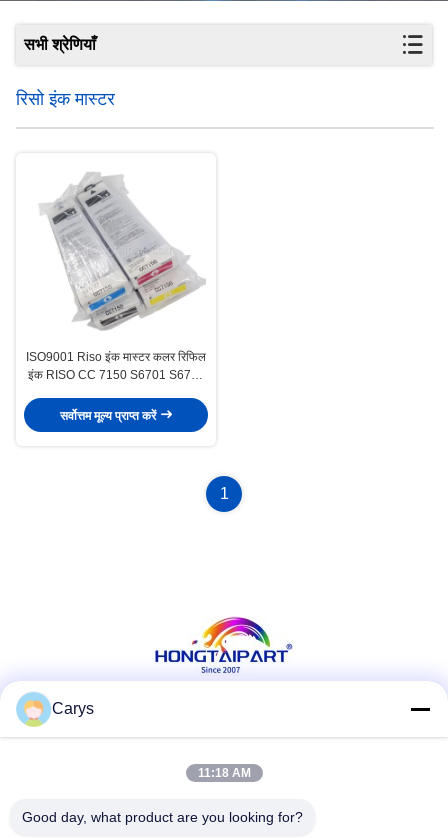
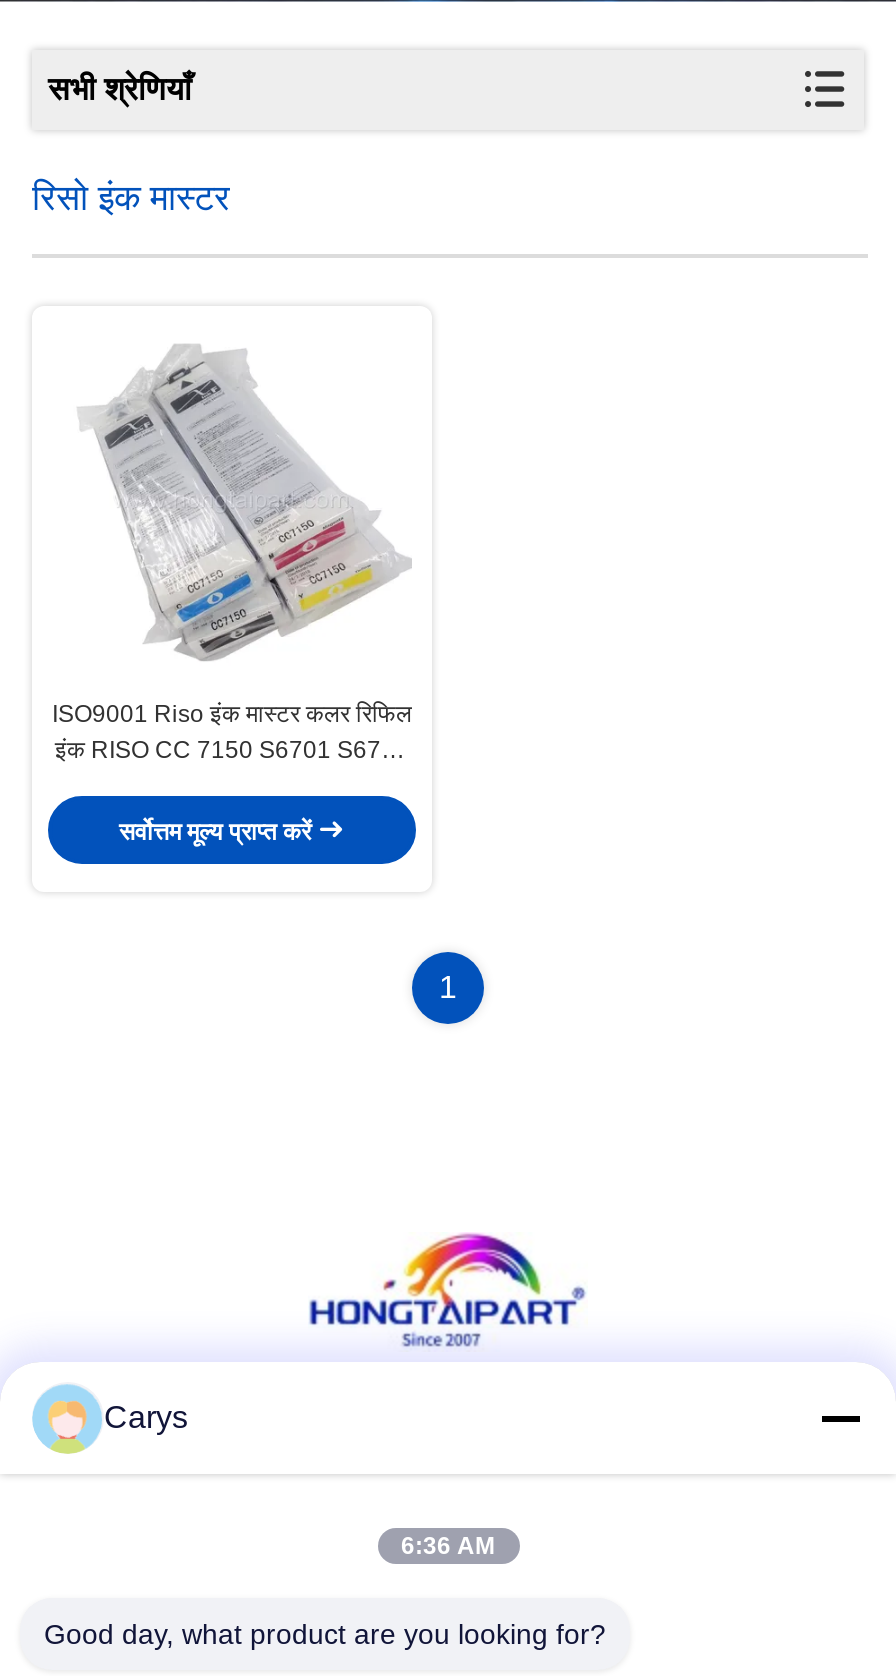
[197,766,250,780] 11:18 AM -> [401,1532,495,1560] 6:36 AM

